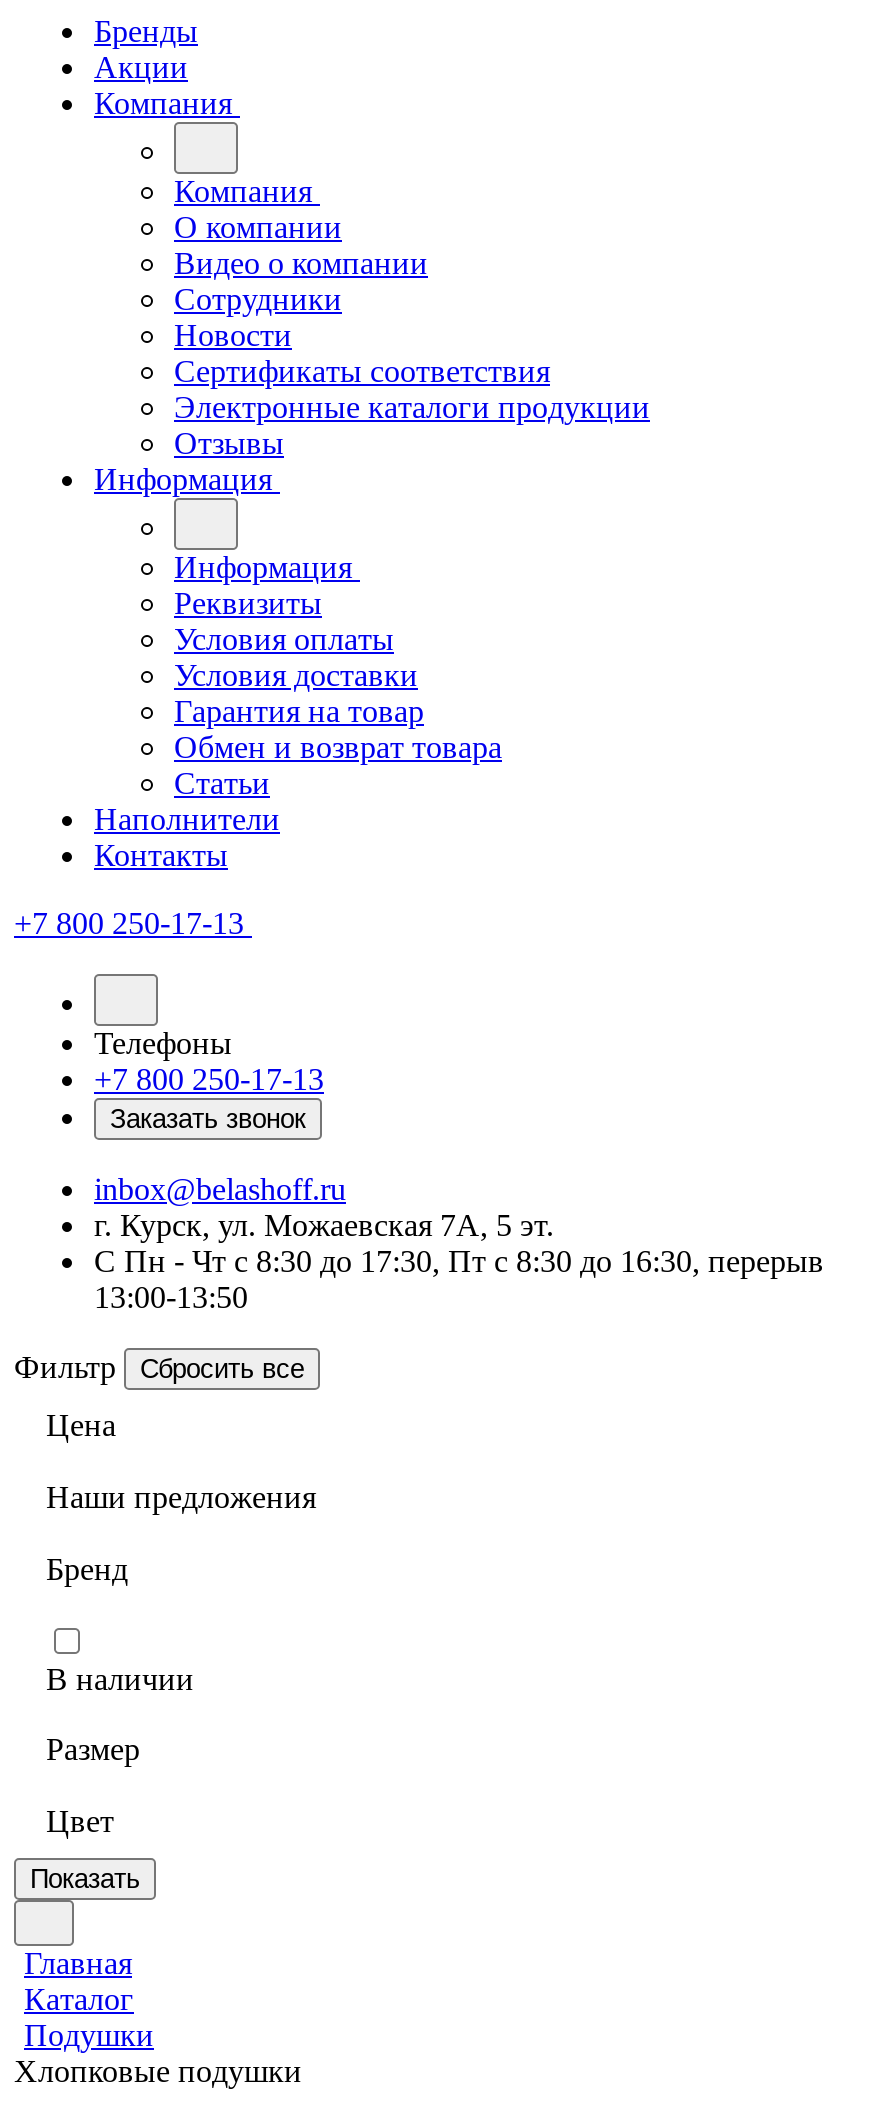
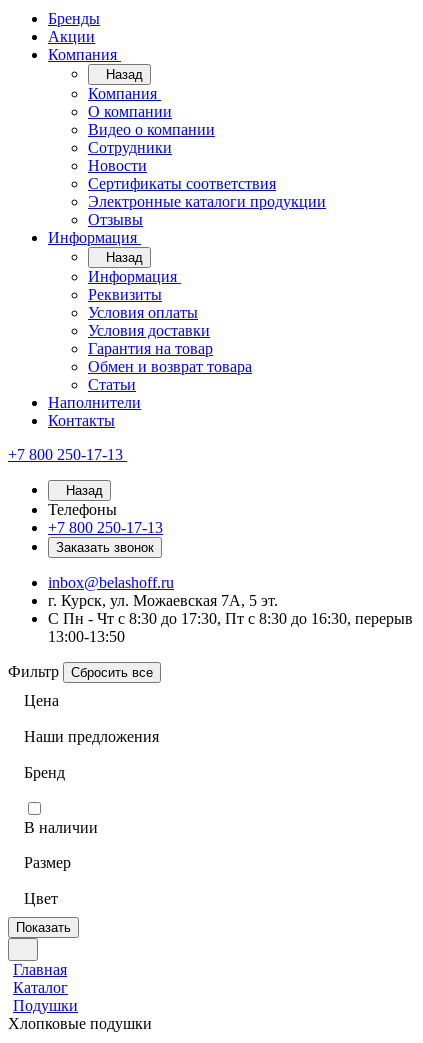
none -> [106,67,143,82] Назад
none -> [106,250,143,265] Назад
none -> [66,483,103,498] Назад

